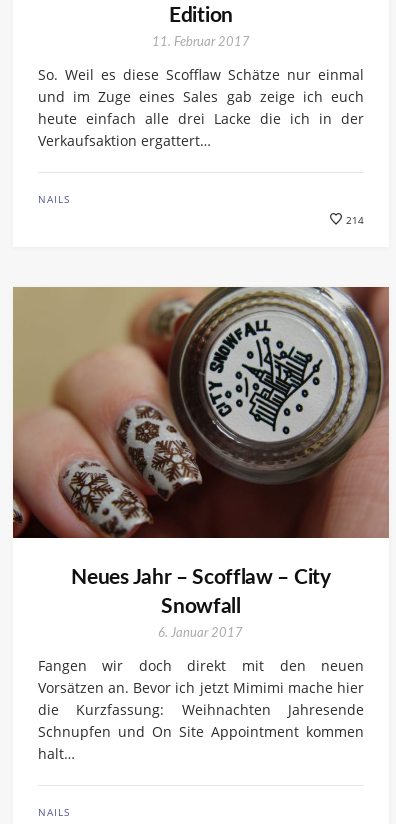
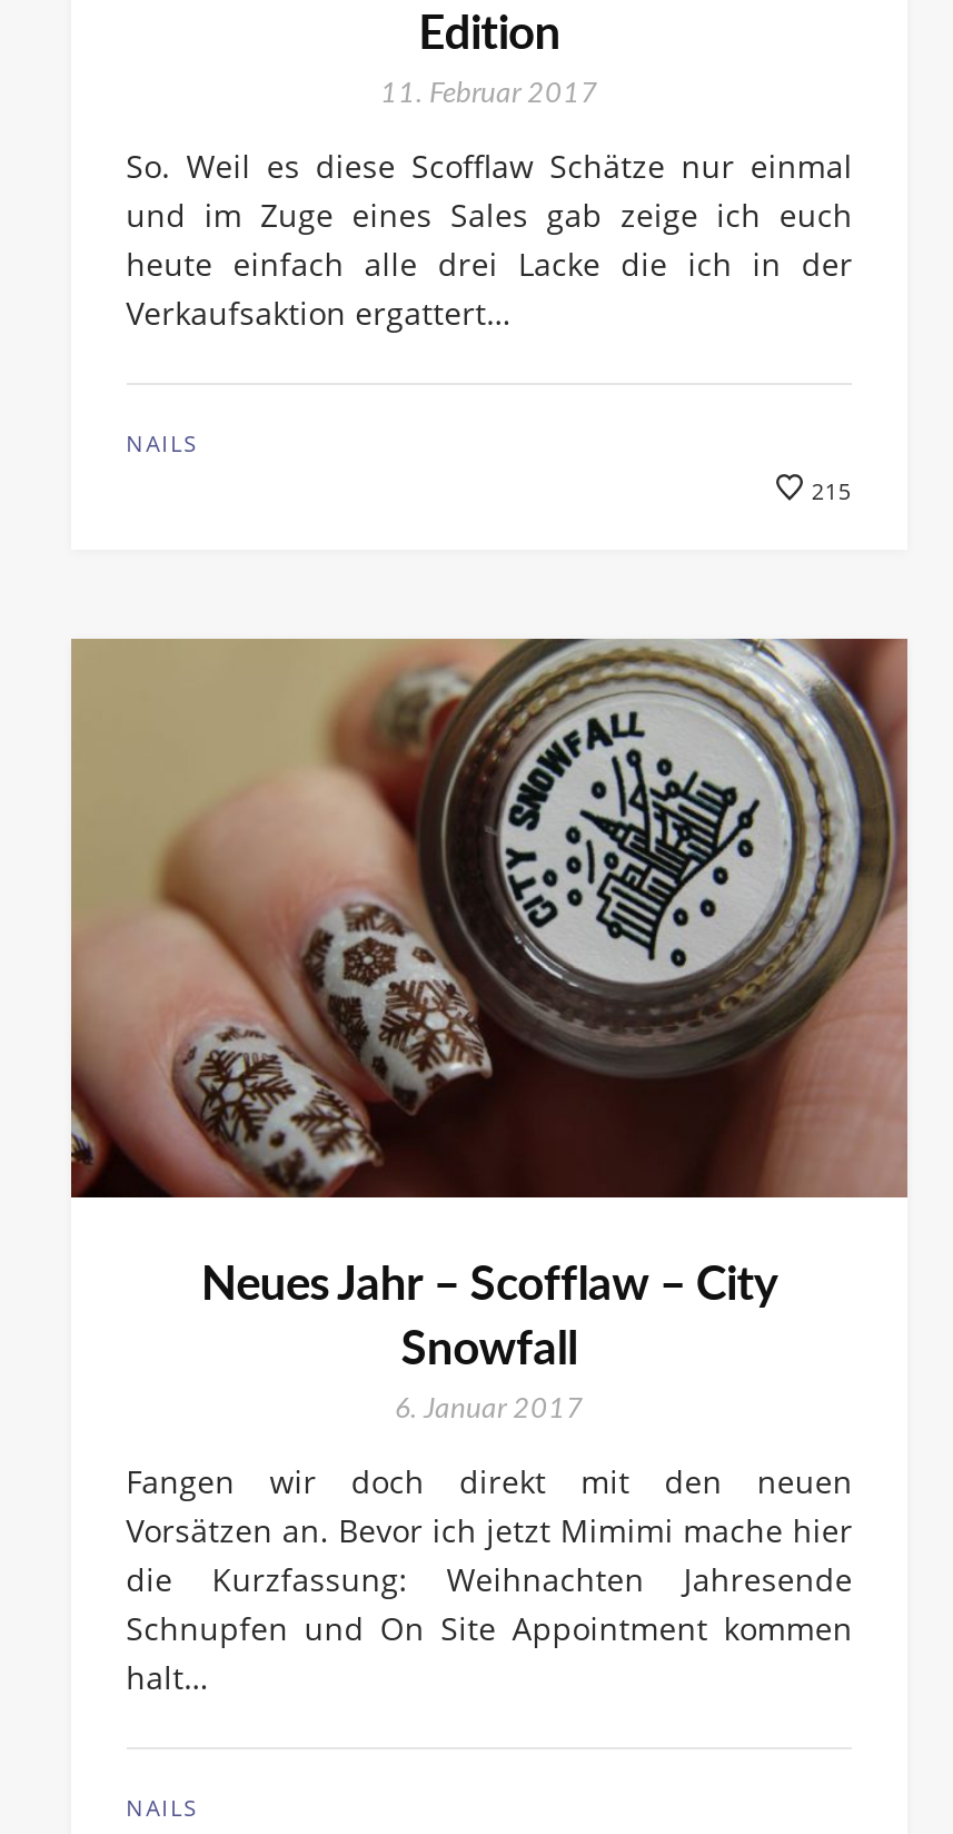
[346,213,364,227] 214 -> [812,475,852,506] 215

